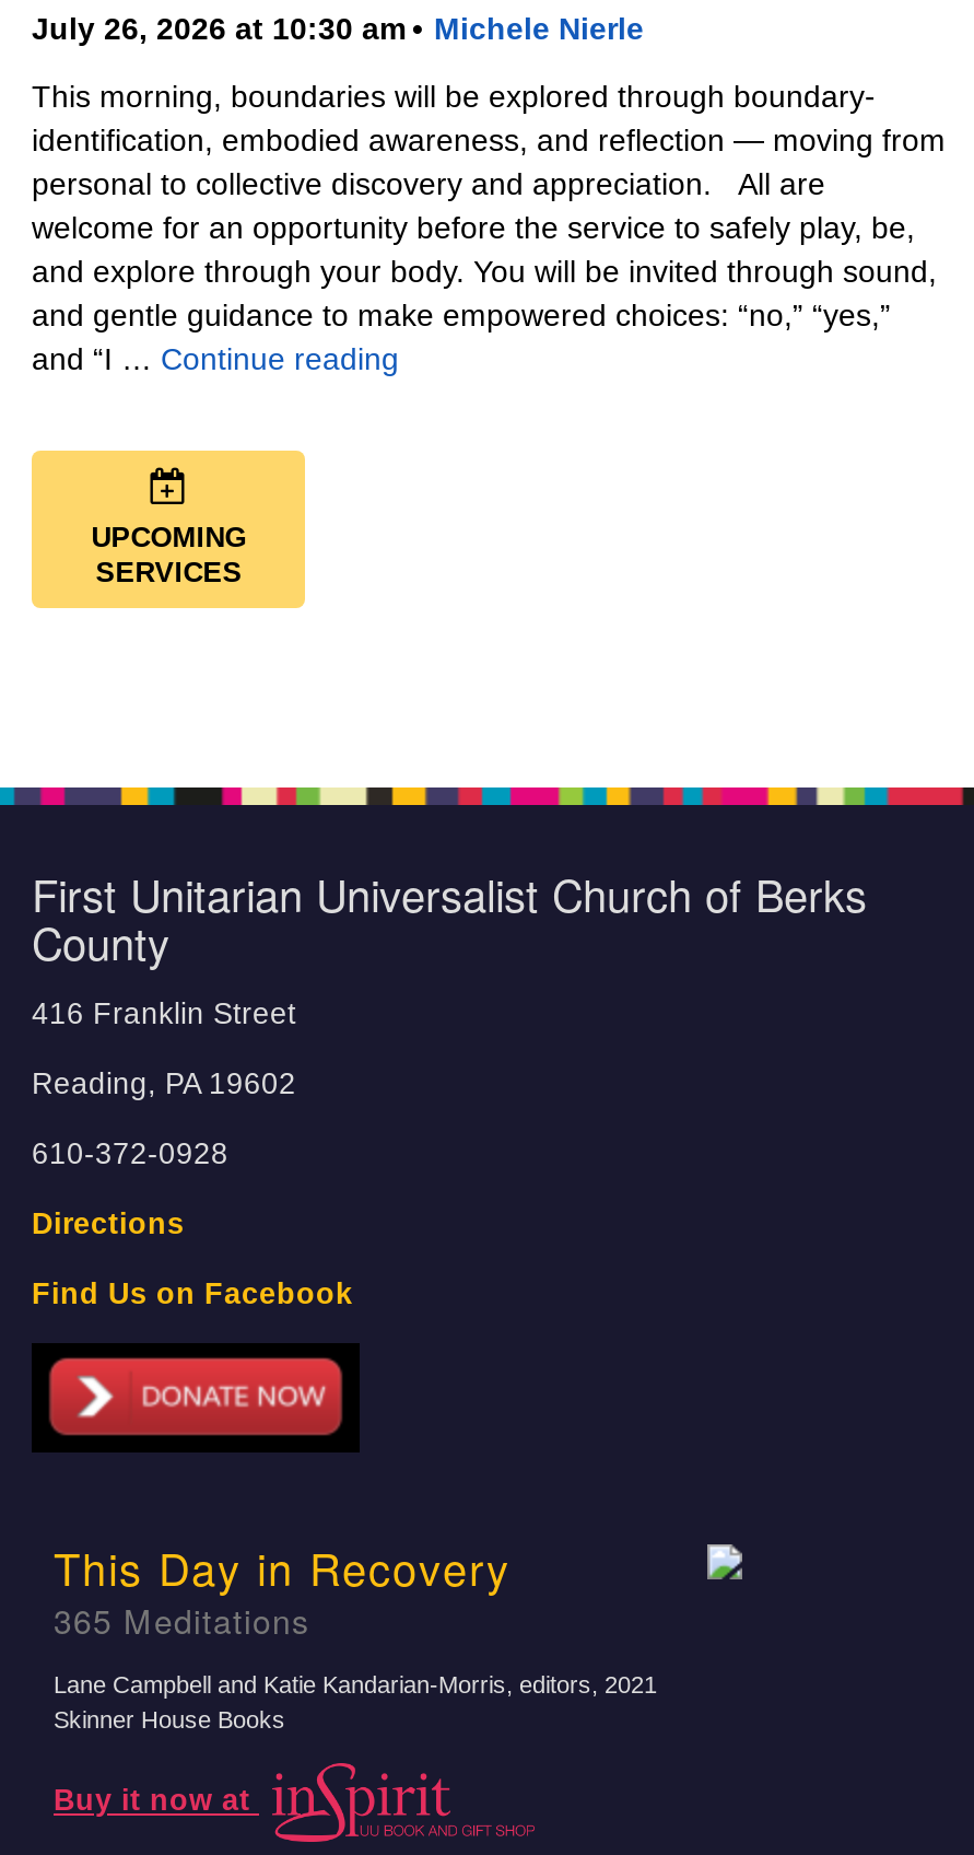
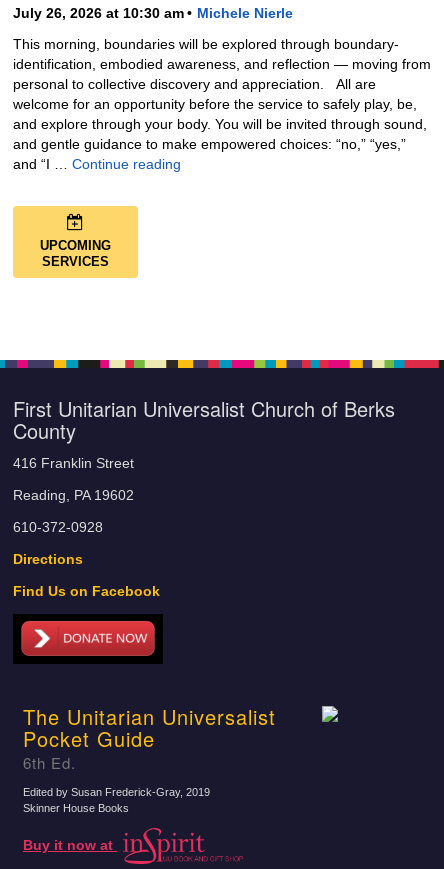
[54,1536,511,1643] This Day in Recovery | 365 Meditations -> [23,702,276,773] The Unitarian Universalist | Pocket Guide | 6th Ed.
[54,1671,657,1697] Lane Campbell and Katie Kandarian-Morris, editors, 2021 -> [23,786,210,798] Edited by Susan Frederick-Gray, 2019

